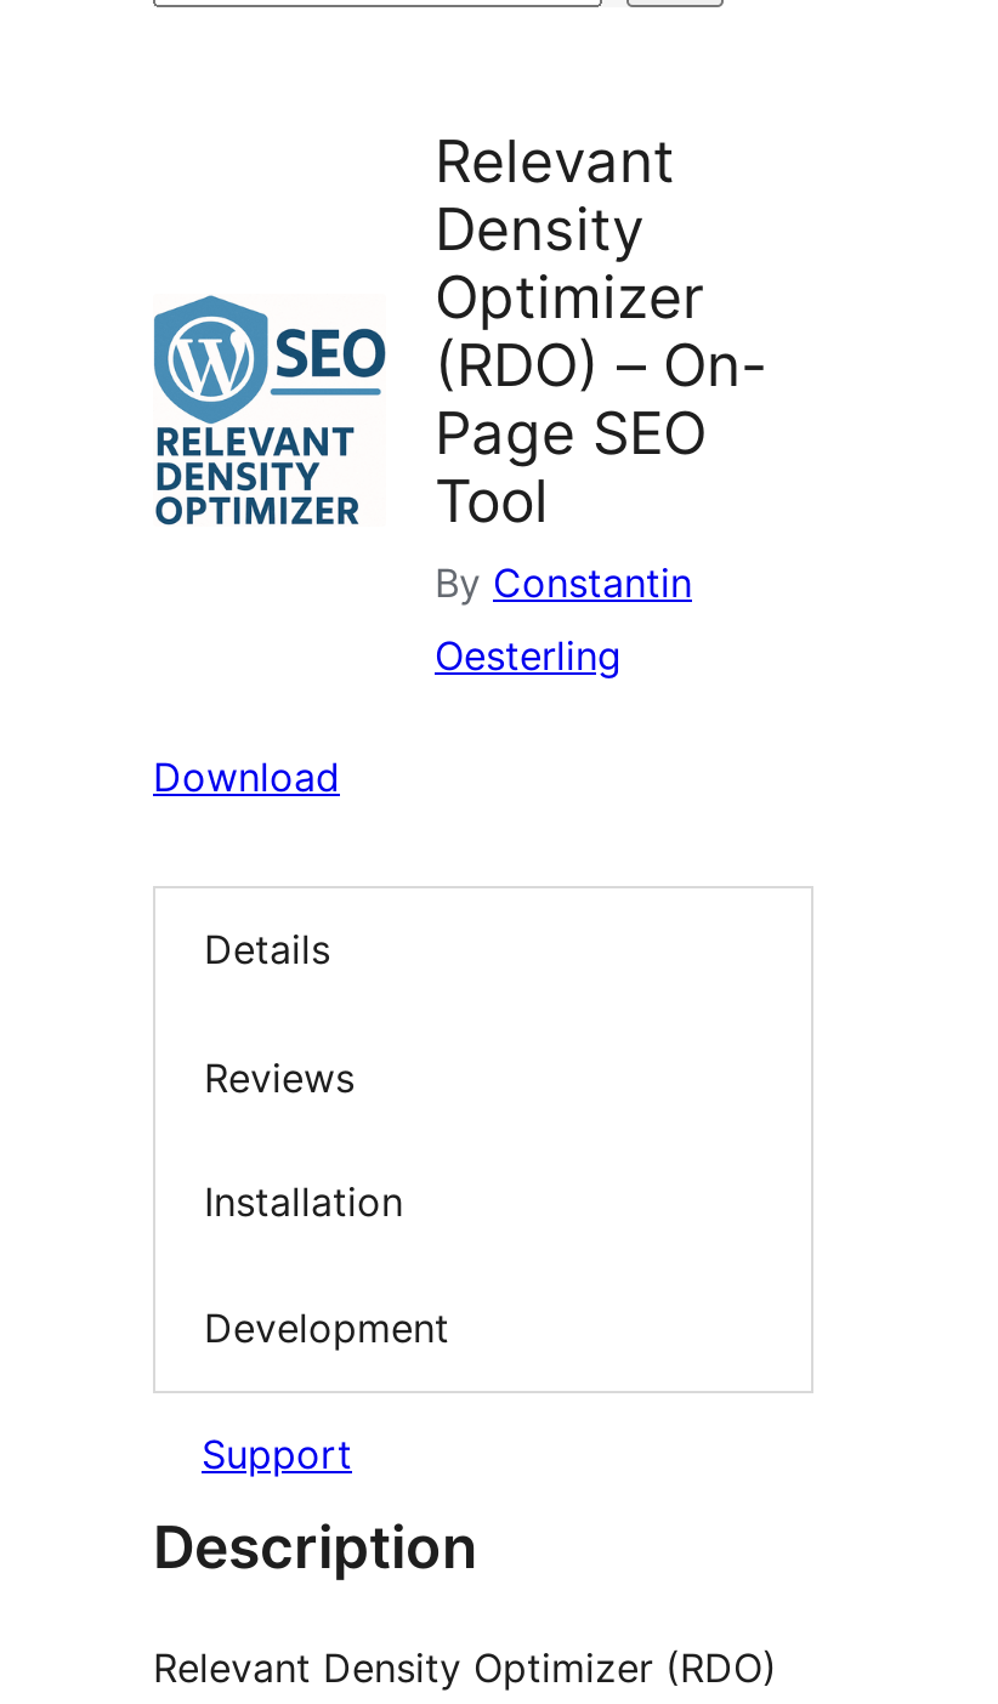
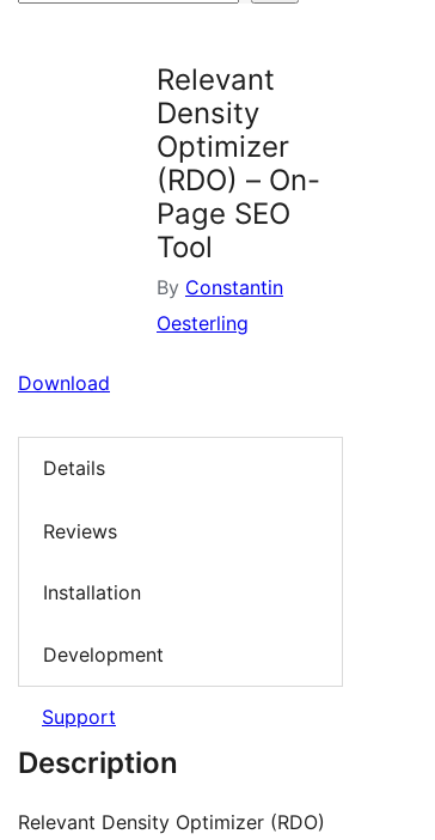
[151,294,389,527] [image] -> none

